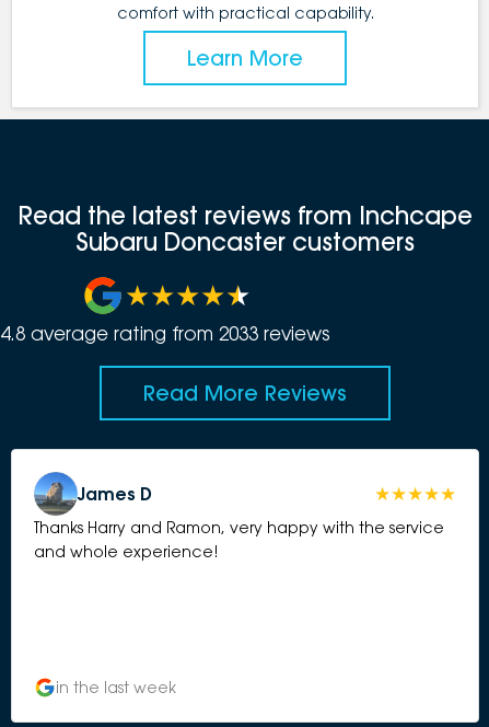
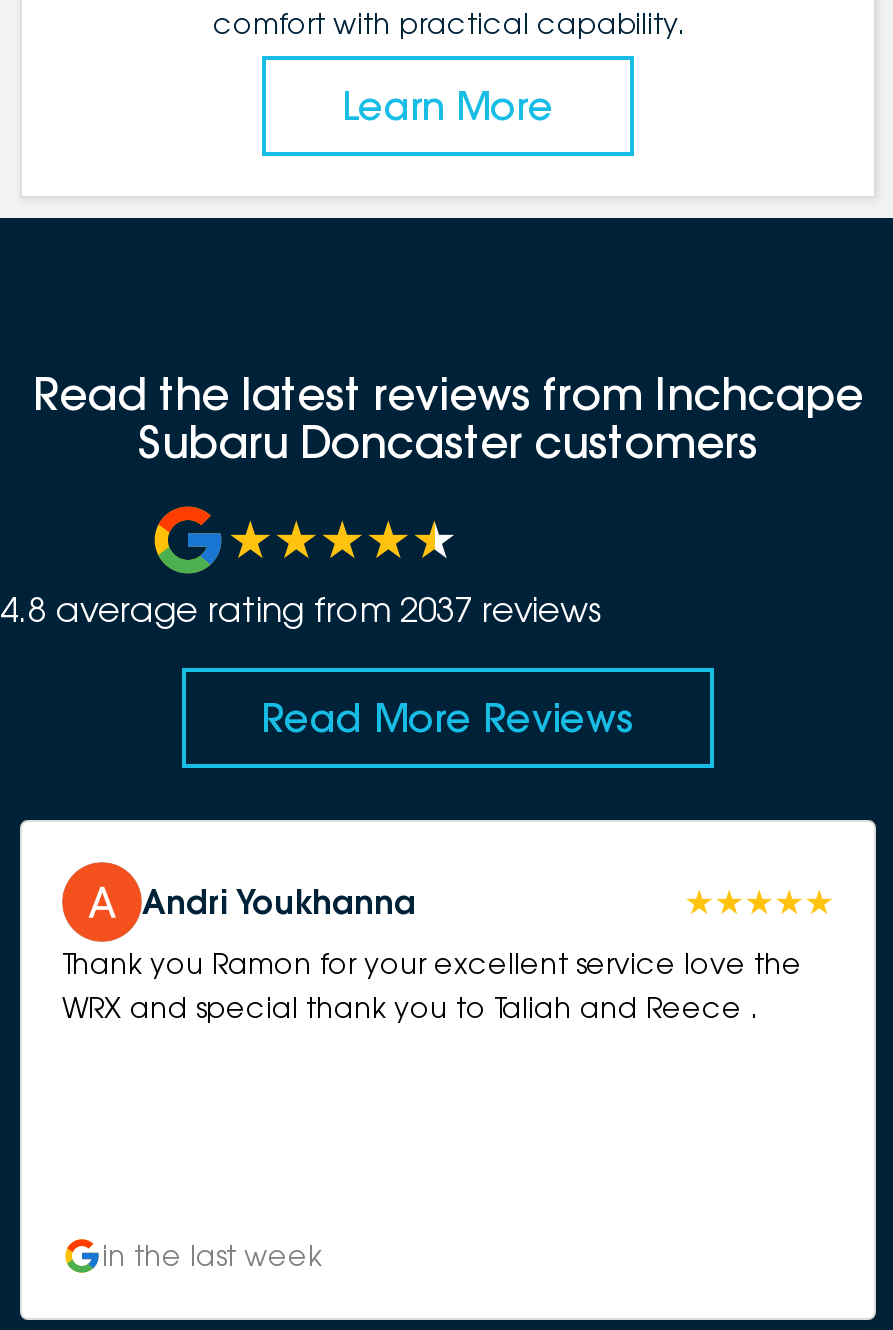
[0,322,330,345] 4.8 average rating from 2033 reviews -> [0,588,604,630] 4.8 average rating from 2037 reviews
[33,471,444,561] [image] | Thanks Harry and Ramon, very happy with the service | and whole experience! -> [60,860,802,1024] [image] | Thank you Ramon for your excellent service love the | WRX and special thank you to Taliah and Reece .
[78,483,152,505] James D -> [142,882,416,922] Andri Youkhanna

